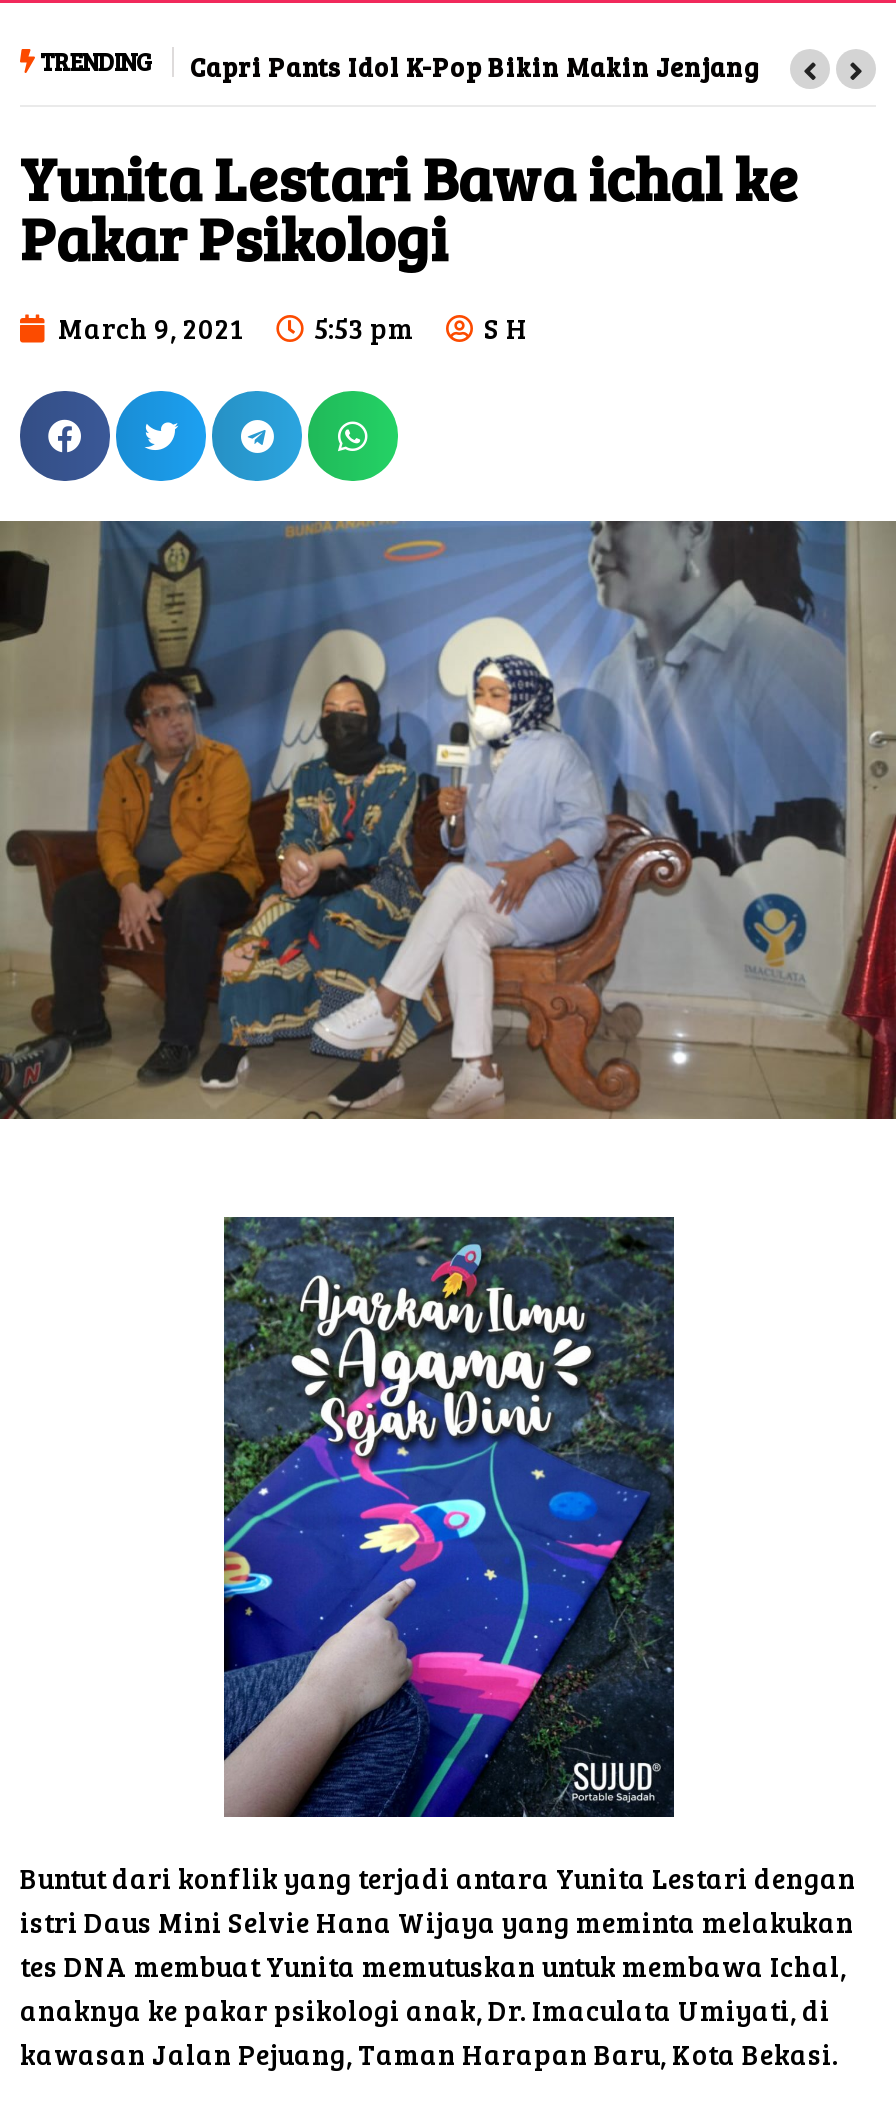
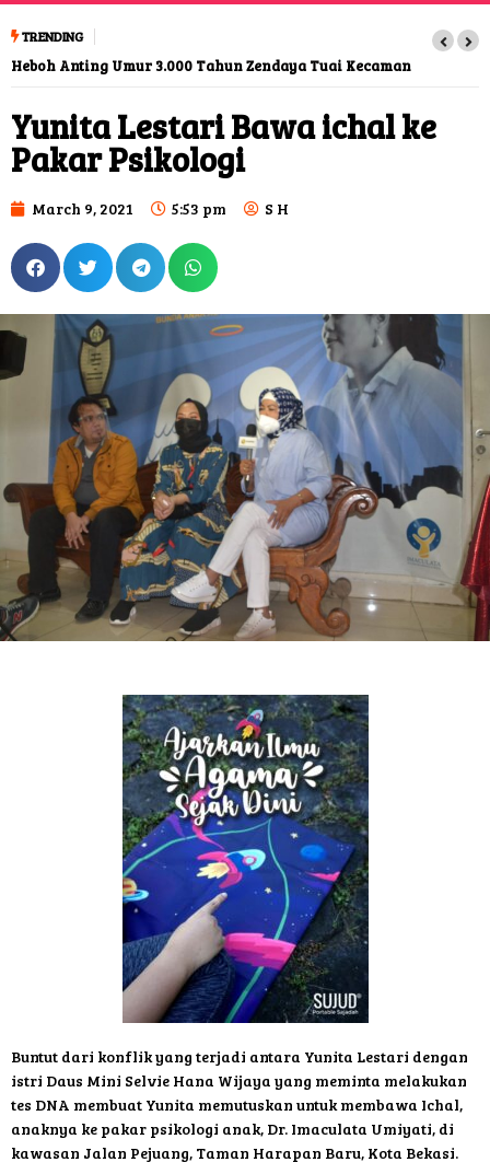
[190,49,760,85] Capri Pants Idol K-Pop Bikin Makin Jenjang -> [11,56,411,76] Heboh Anting Umur 3.000 Tahun Zendaya Tuai Kecaman

